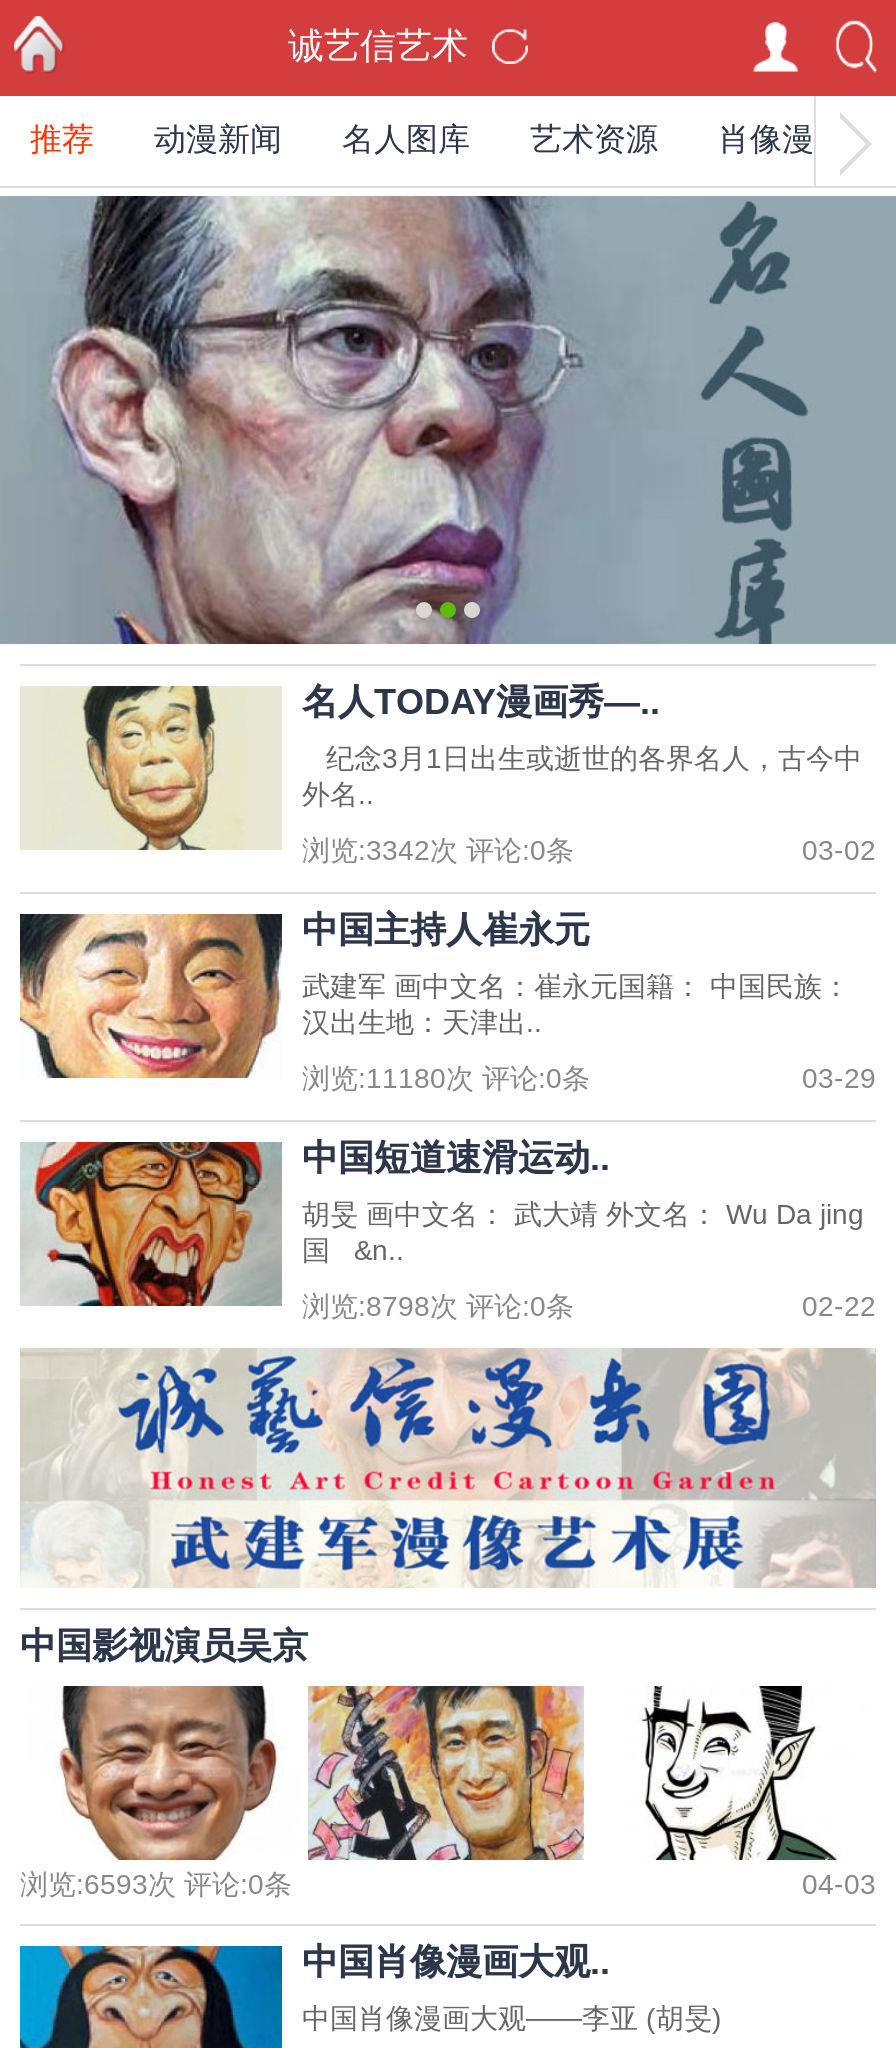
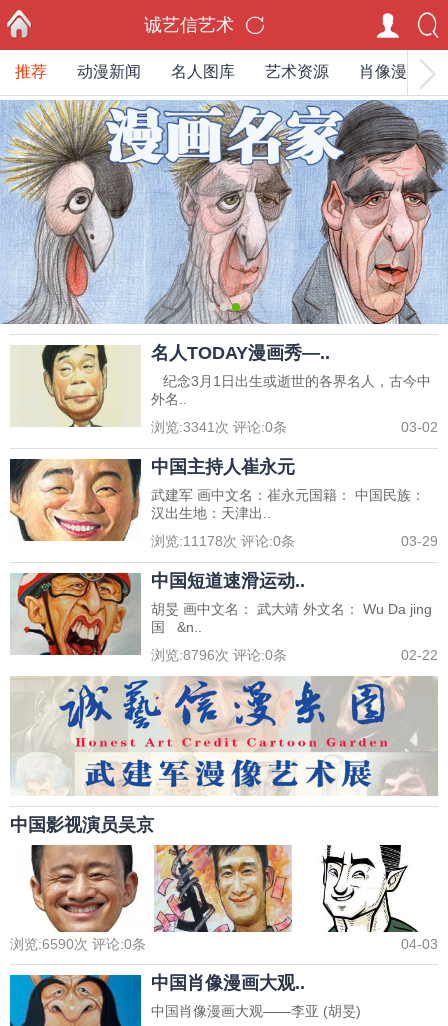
[6,194,890,646] [image] -> [3,99,445,324] [image]
[302,834,574,866] 浏览:3342次 评论:0条 -> [151,419,287,435] 浏览:3341次 评论:0条
[302,1062,590,1094] 浏览:11180次 评论:0条 -> [151,533,295,549] 浏览:11178次 评论:0条
[302,1290,574,1322] 浏览:8798次 评论:0条 -> [151,647,287,663] 浏览:8796次 评论:0条
[20,1869,292,1901] 浏览:6593次 评论:0条 -> [10,936,146,952] 浏览:6590次 评论:0条

